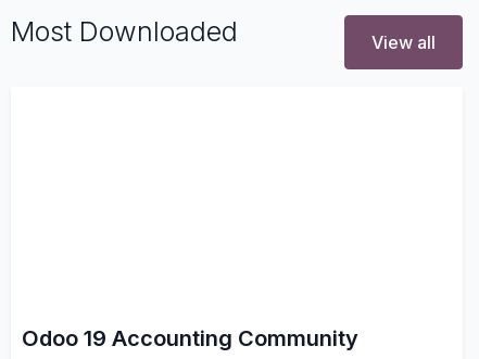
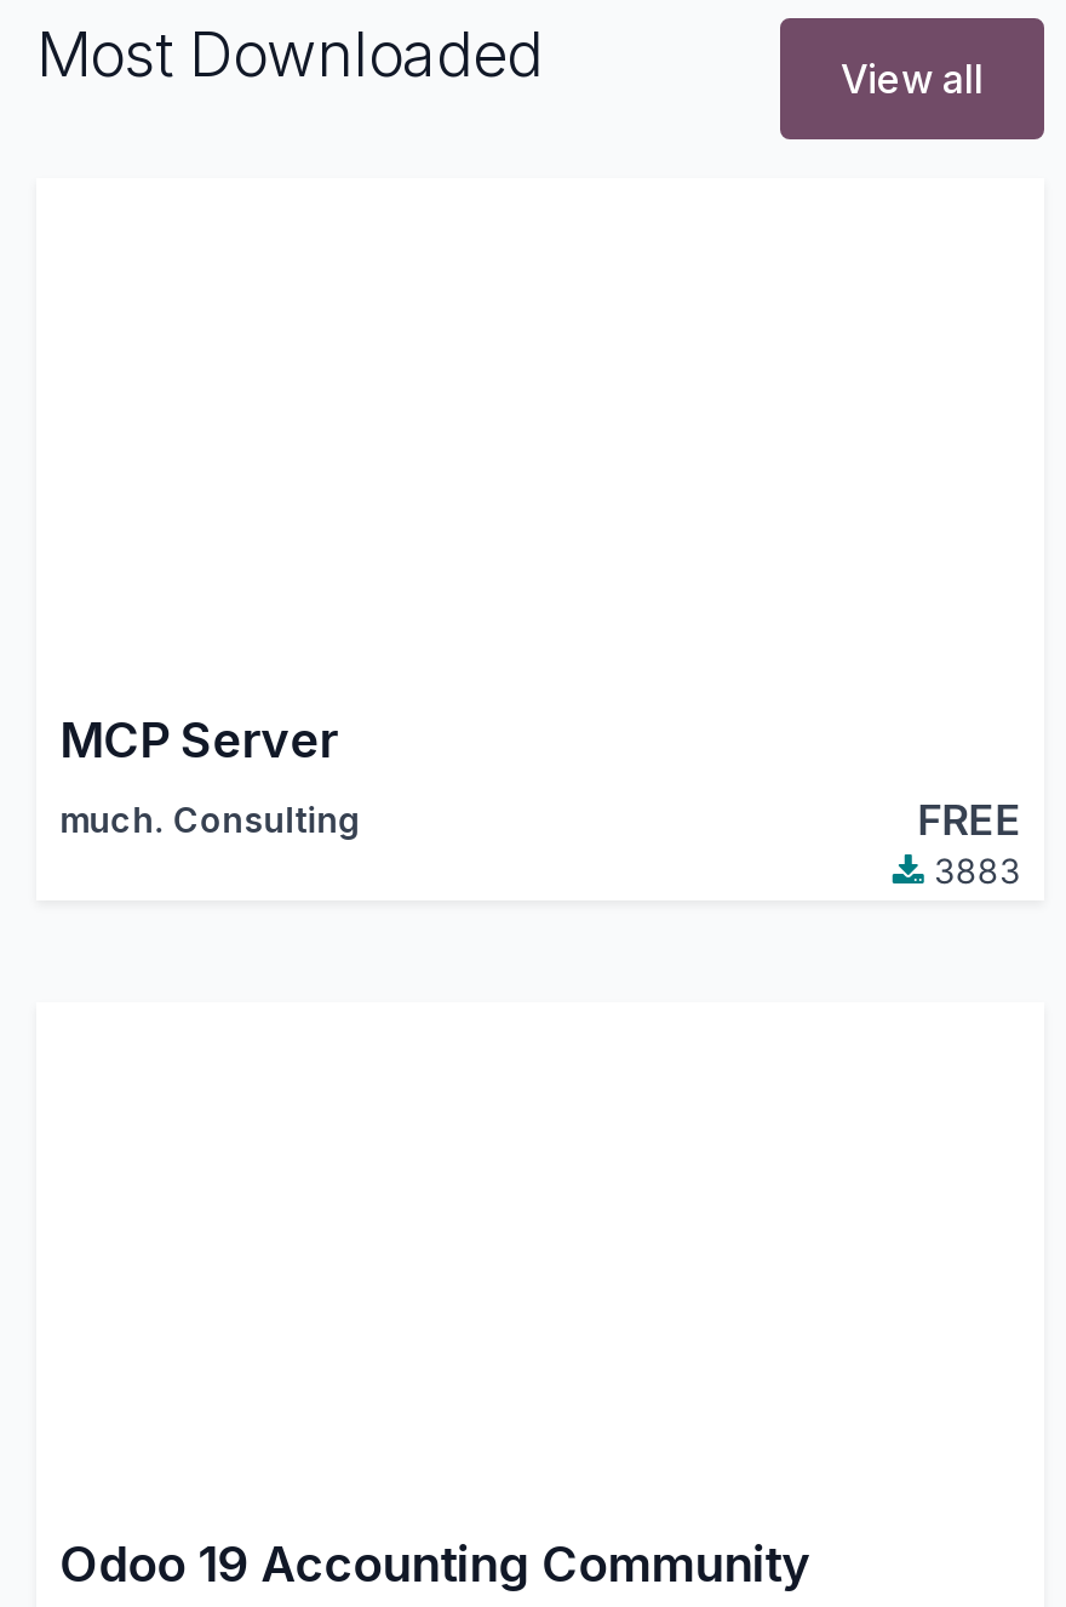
none -> [60,712,1021,891] MCP Server | much. Consulting | FREE | 3883

